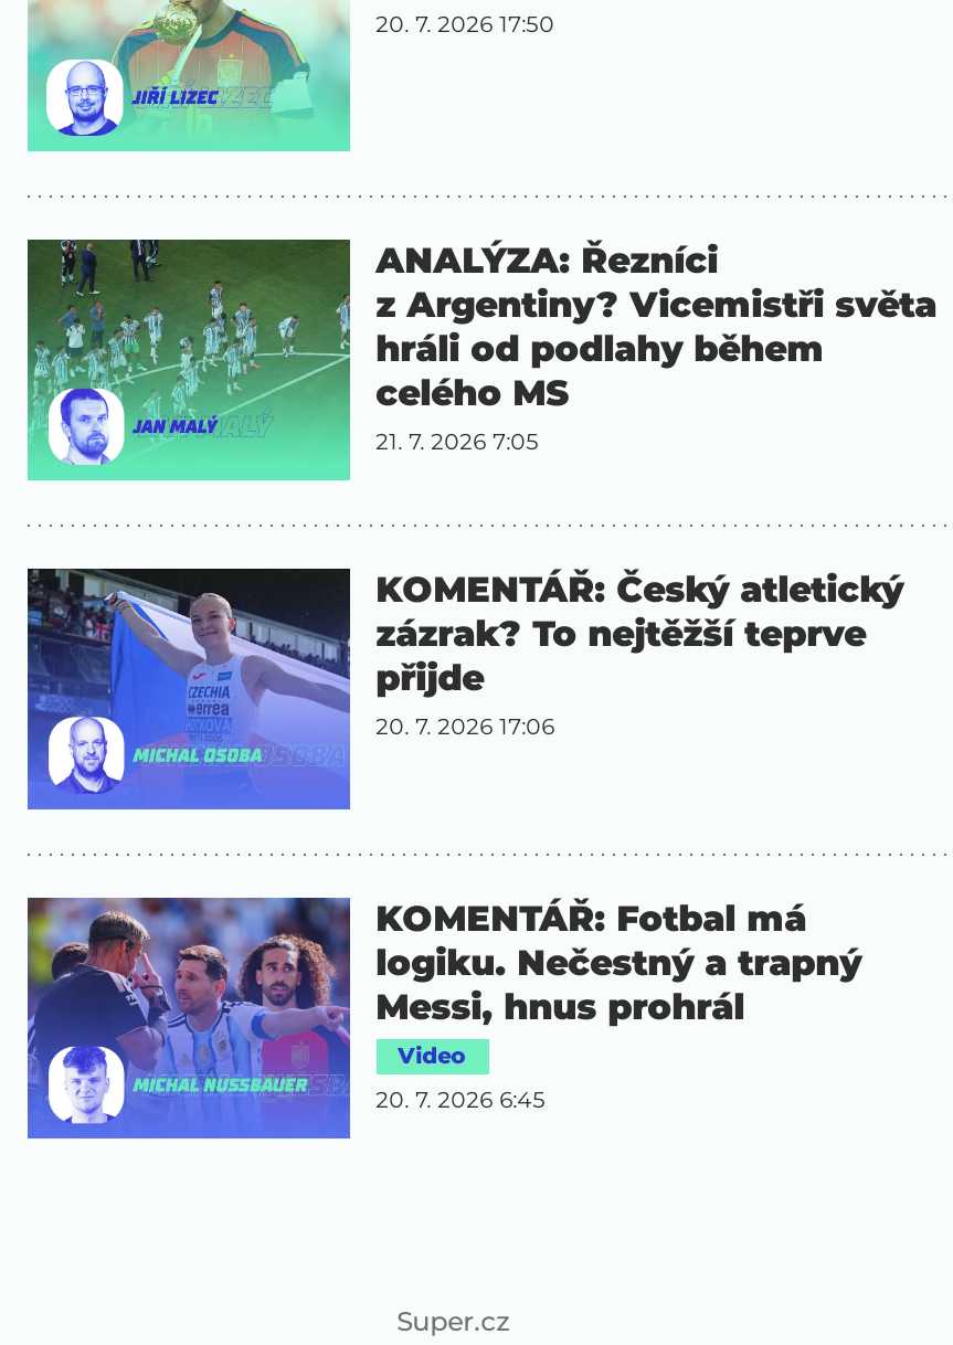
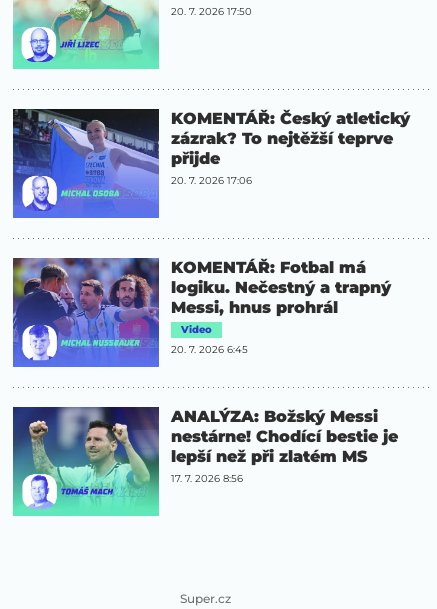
[25,239,937,481] [image] | ANALÝZA: Řezníci | z Argentiny? Vicemistři světa | hráli od podlahy během | celého MS | 21. 7. 2026 7:05 -> none
moved [23,565,904,1115] -> [11,107,410,356]: [image] | KOMENTÁŘ: Český atletický | zázrak? To nejtěžší teprve | ... | Video | 20. 7. 2026 6:45
none -> [12,406,398,516] [image] | ANALÝZA: Božský Messi | nestárne! Chodící bestie je | lepší než při zlatém MS | 17. 7. 2026 8:56

